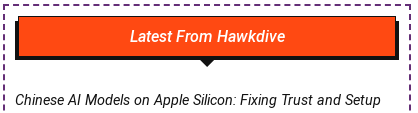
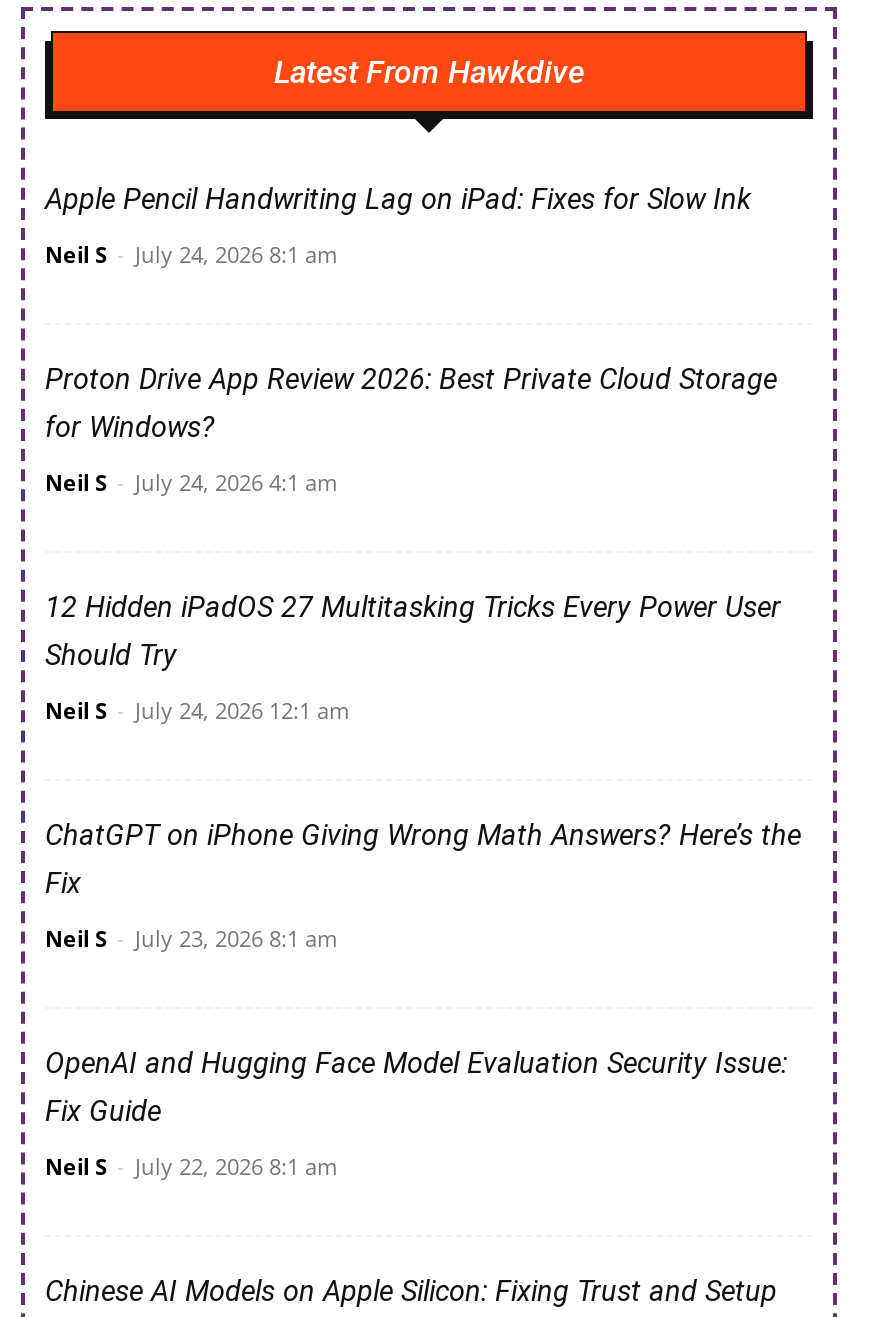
none -> [45,183,751,269] Apple Pencil Handwriting Lag on iPad: Fixes for Slow Ink | Neil S - July 24, 2026 8:1 am
none -> [45,363,777,497] Proton Drive App Review 2026: Best Private Cloud Storage | for Windows? | Neil S - July 24, 2026 4:1 am
none -> [45,591,781,725] 12 Hidden iPadOS 27 Multitasking Tricks Every Power User | Should Try | Neil S - July 24, 2026 12:1 am
none -> [45,819,801,953] ChatGPT on iPhone Giving Wrong Math Answers? Here’s the | Fix | Neil S - July 23, 2026 8:1 am
none -> [45,1047,787,1181] OpenAI and Hugging Face Model Evaluation Security Issue: | Fix Guide | Neil S - July 22, 2026 8:1 am

